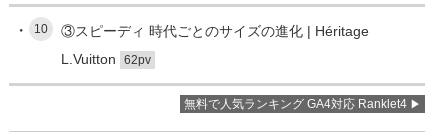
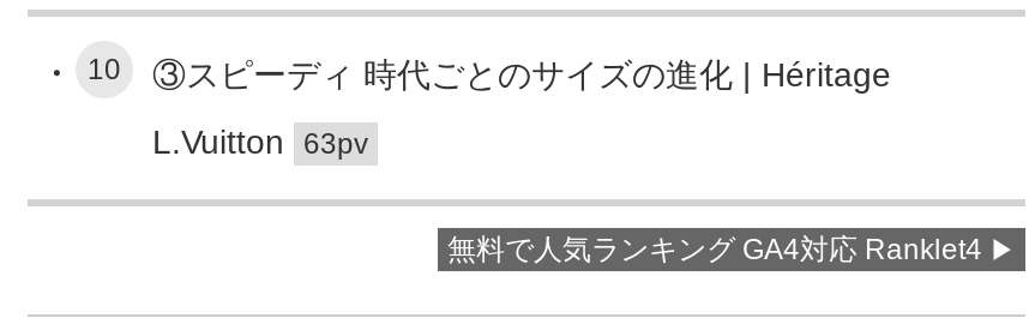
[61,51,151,67] L.Vuitton 62pv -> [152,123,368,161] L.Vuitton 63pv

